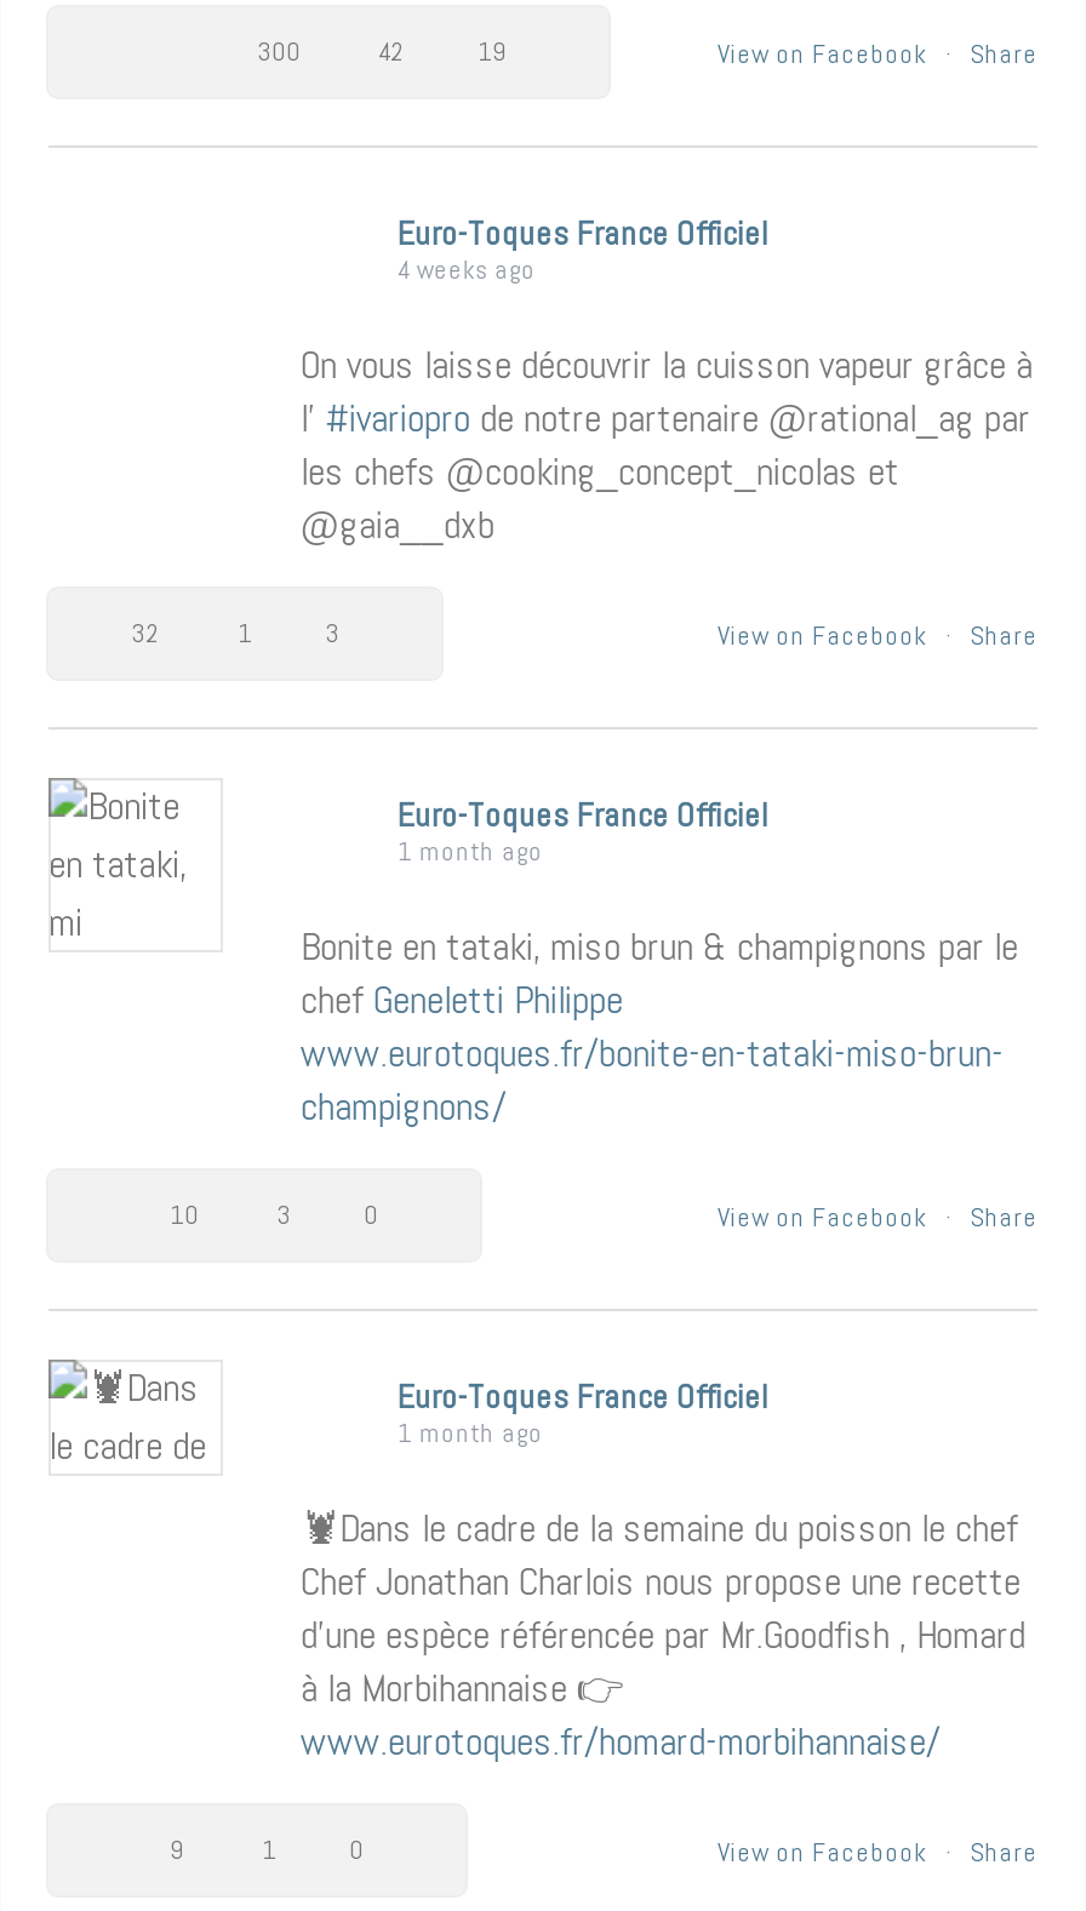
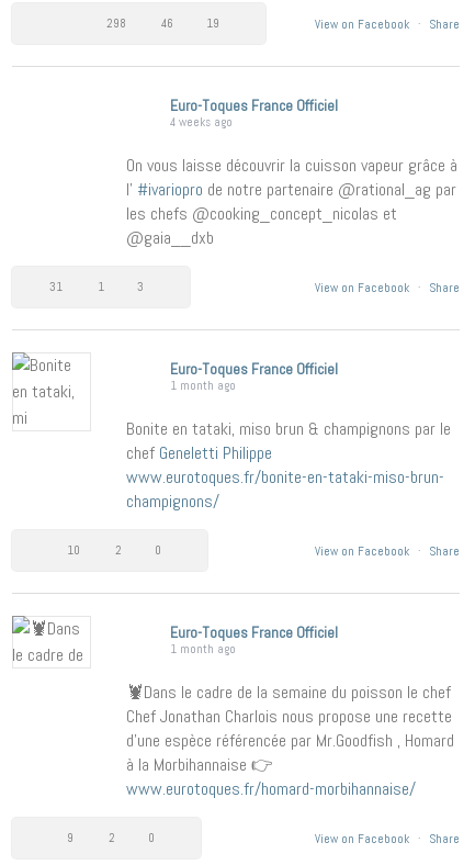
[257,34,301,68] 300 -> [106,15,126,31] 298
[378,34,405,68] 42 -> [161,15,173,31] 46
[131,616,160,650] 32 -> [49,279,63,294] 31
[276,1197,291,1231] 3 -> [115,542,122,558] 2
[262,1832,276,1866] 1 -> [109,830,115,845] 2

